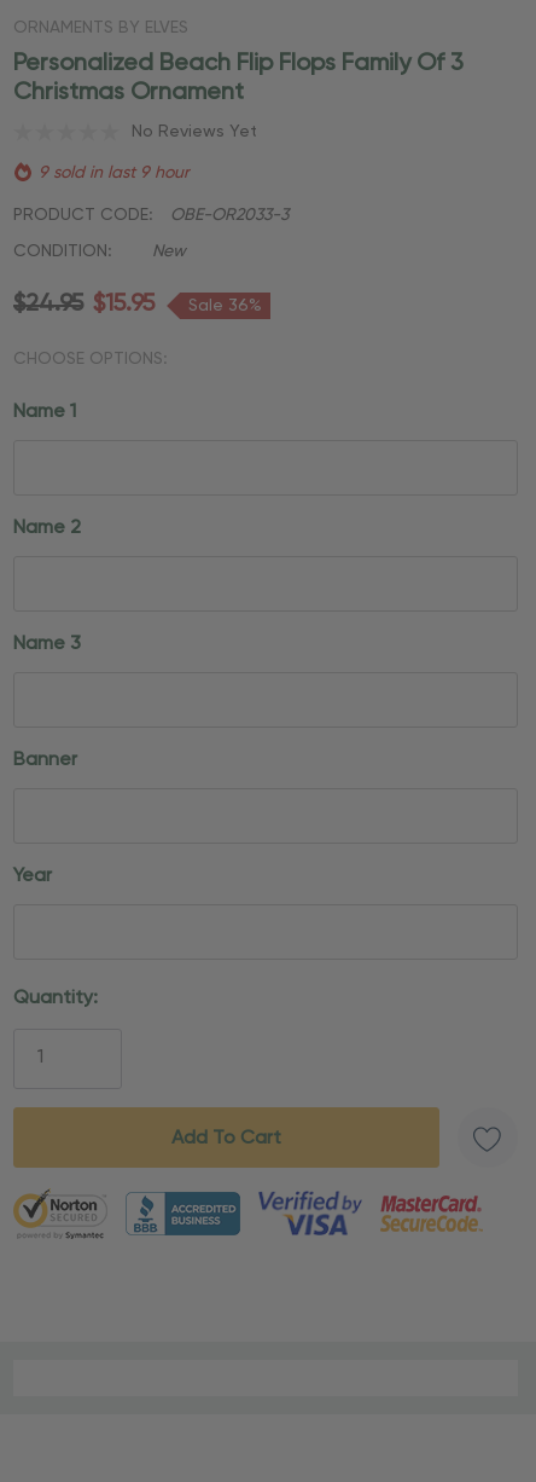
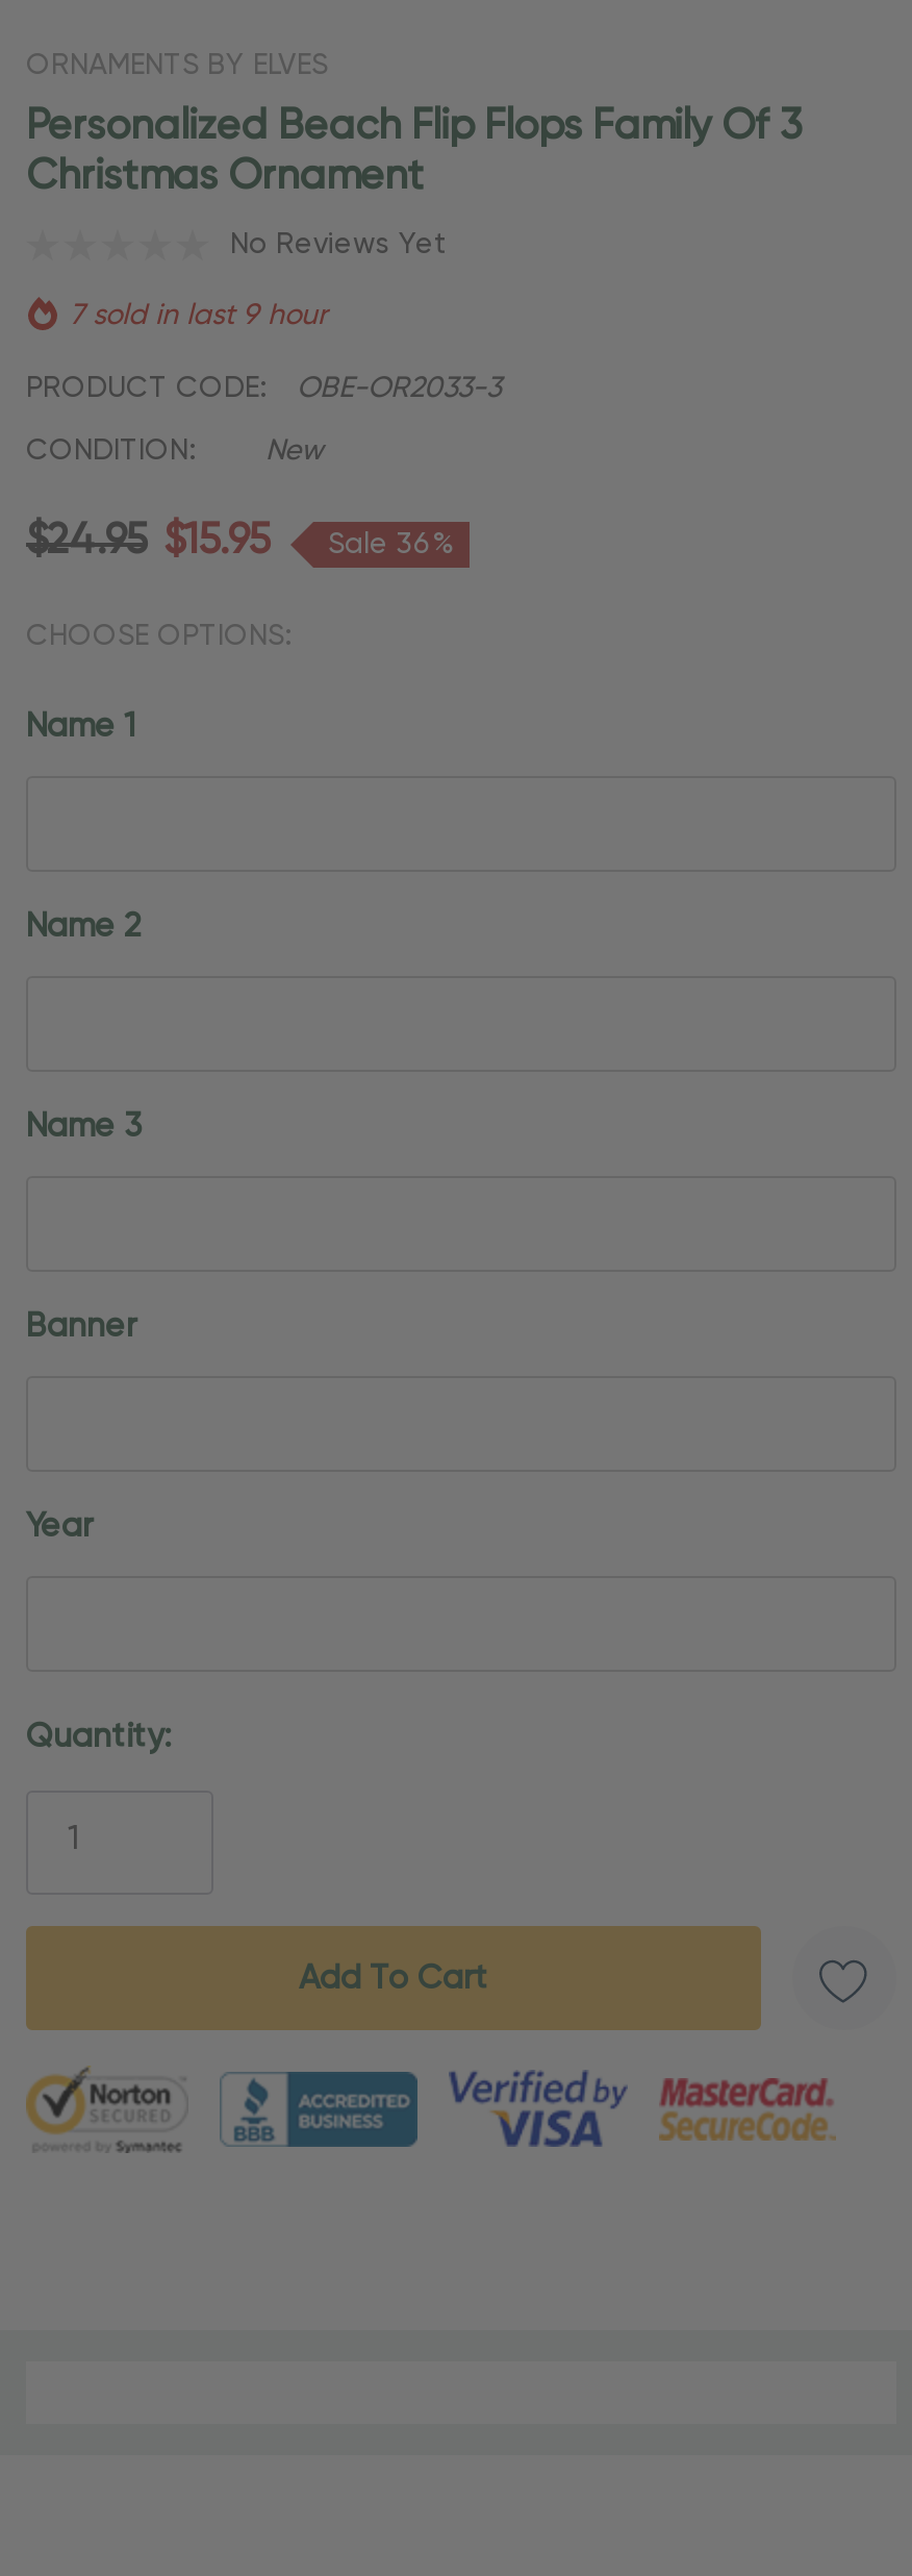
[39,164,190,181] 9 sold in last 9 hour -> [70,300,328,329] 7 sold in last 9 hour

